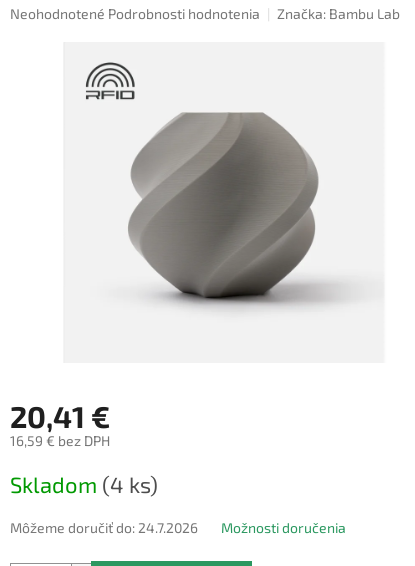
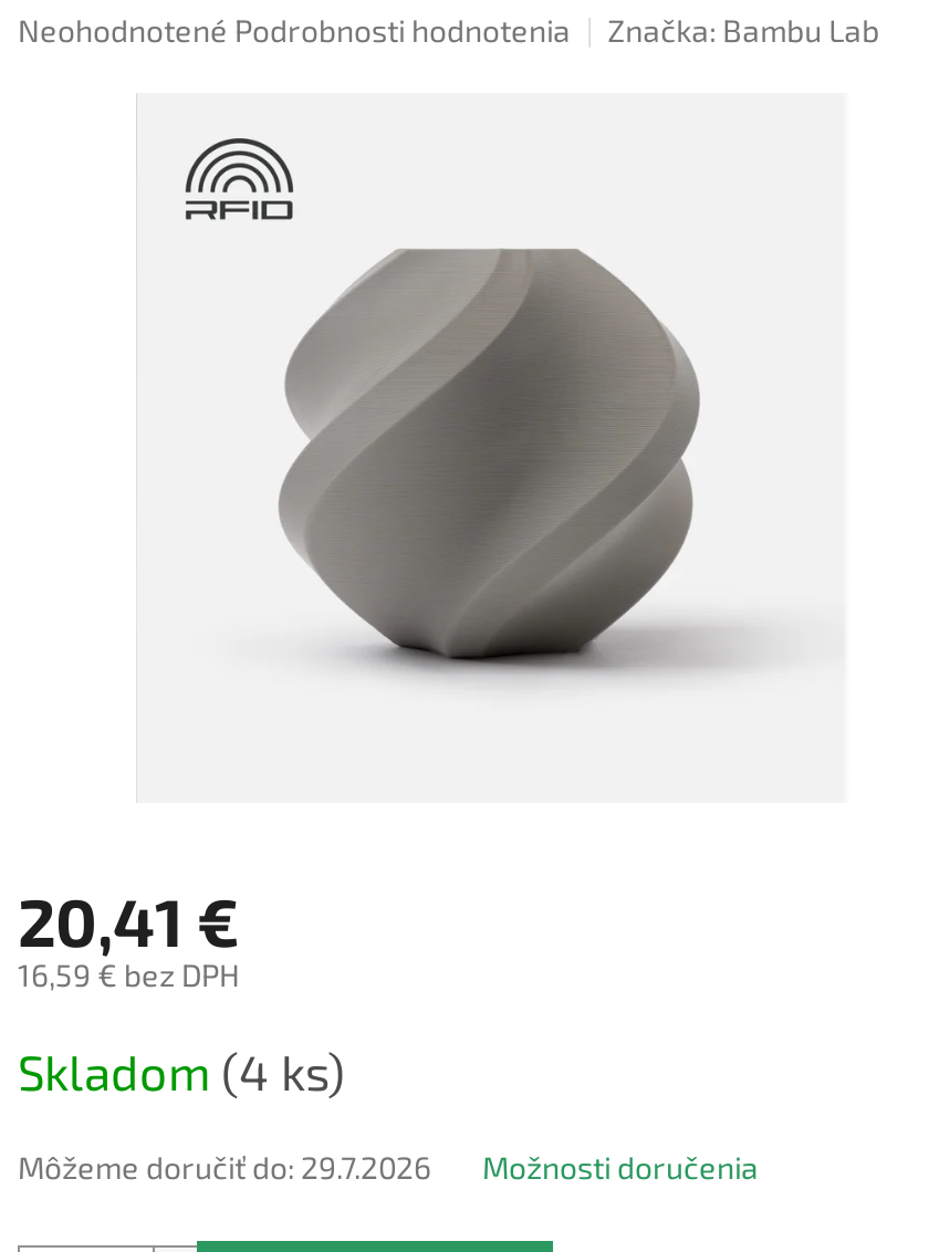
[10,519,198,536] Môžeme doručiť do: 24.7.2026 -> [18,1149,431,1187] Môžeme doručiť do: 29.7.2026

